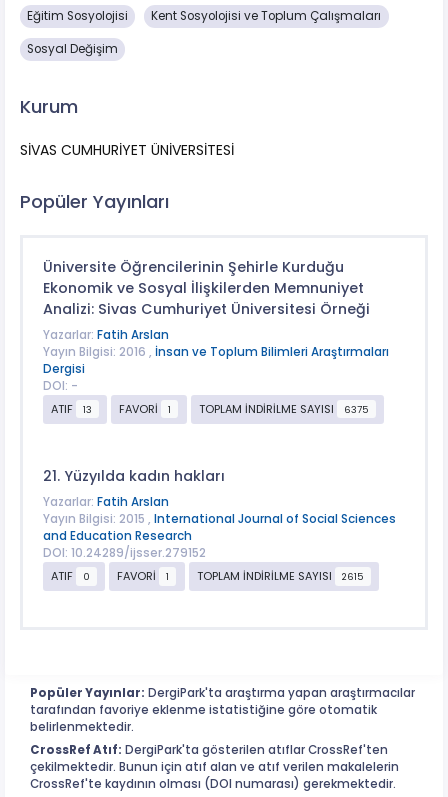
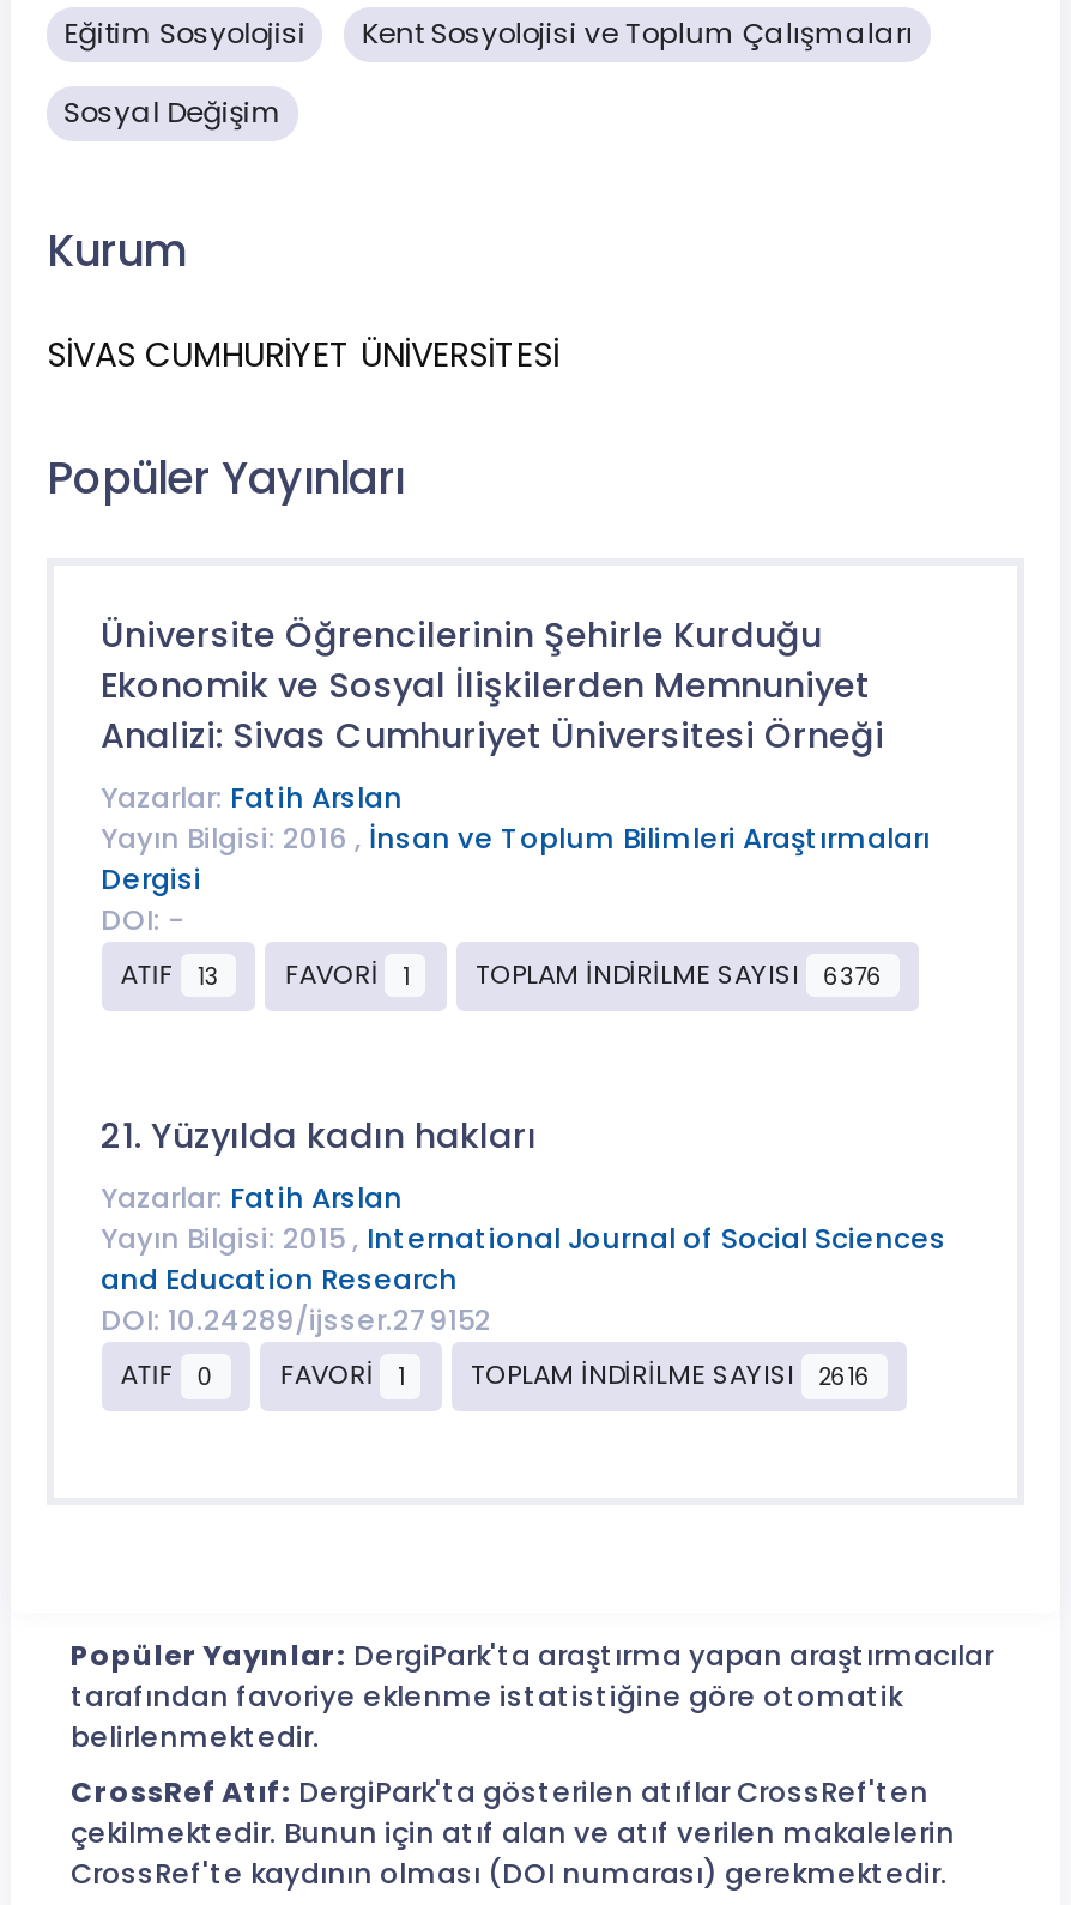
[199,401,369,417] TOPLAM İNDİRİLME SAYISI 6375 -> [476,956,883,994] TOPLAM İNDİRİLME SAYISI 6376
[197,568,364,584] TOPLAM İNDİRİLME SAYISI 2615 -> [471,1356,871,1395] TOPLAM İNDİRİLME SAYISI 2616

